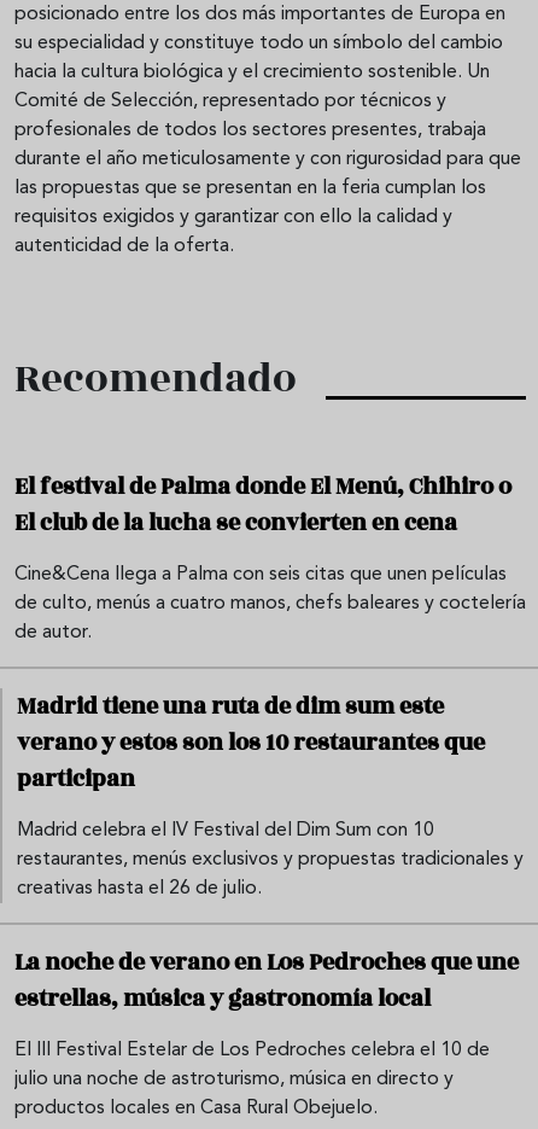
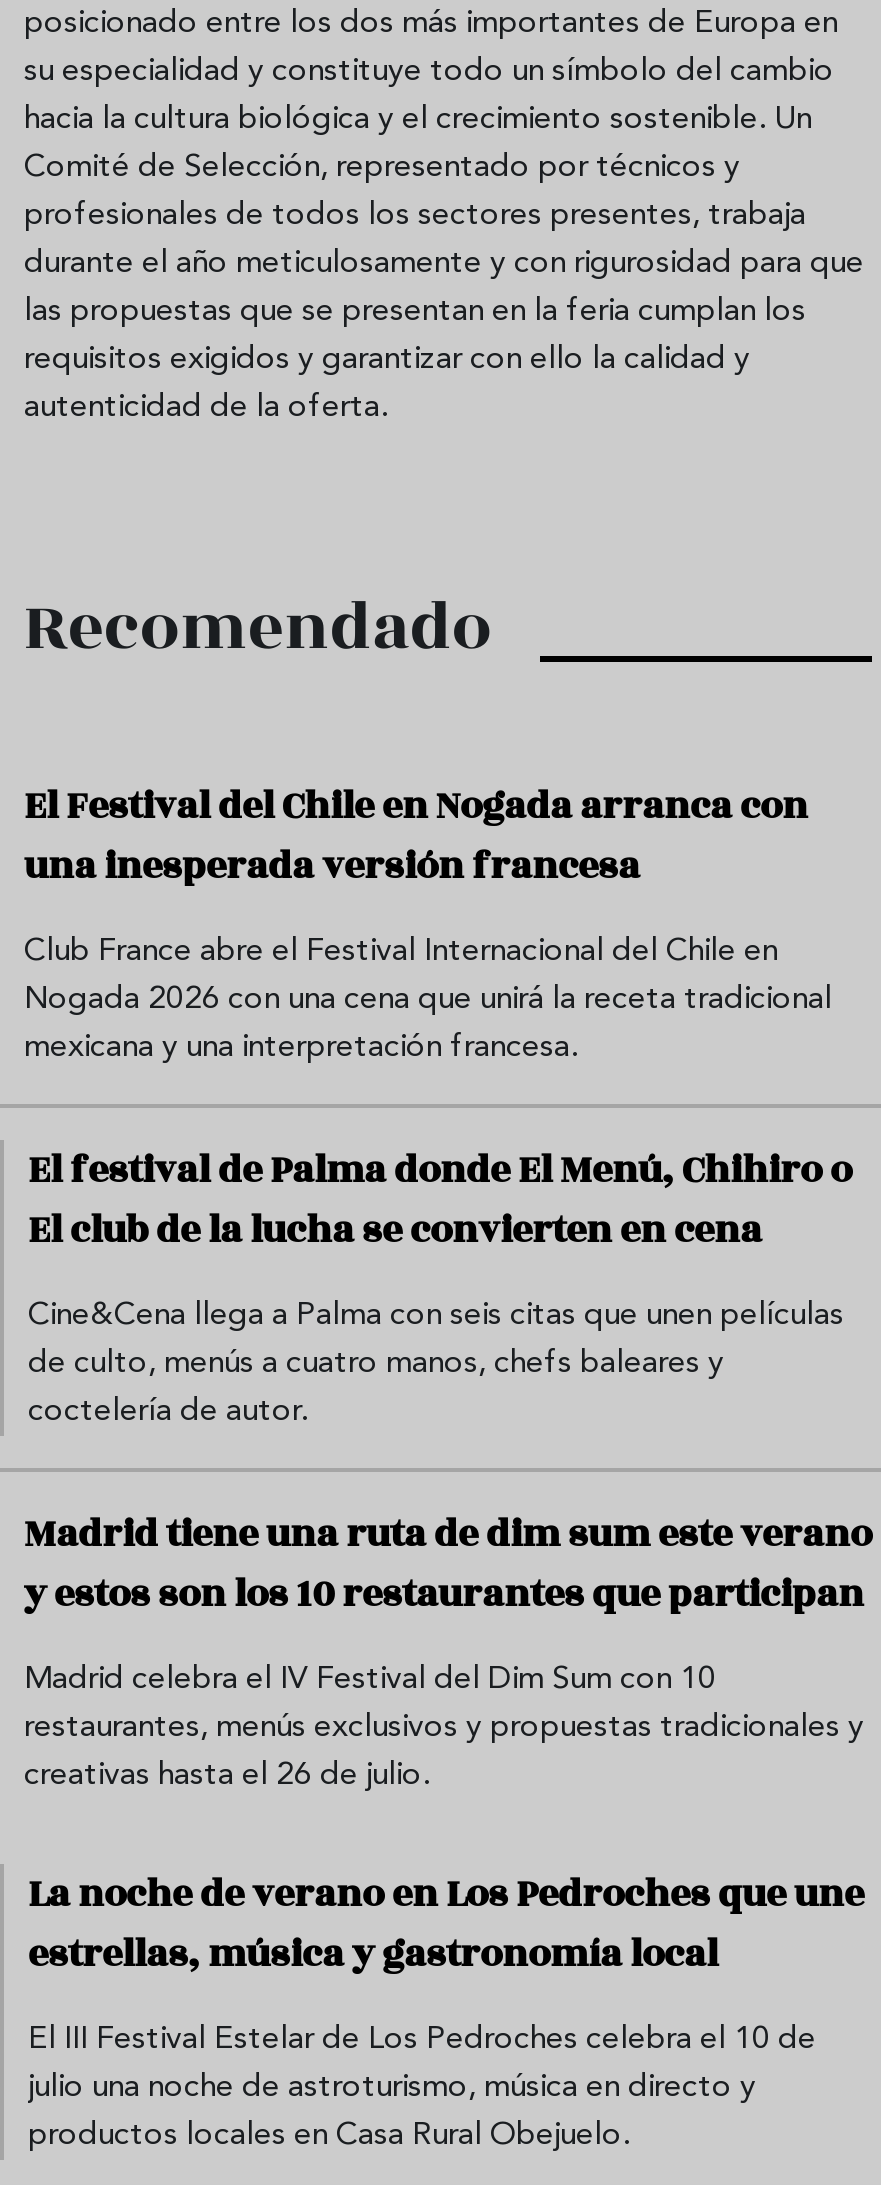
none -> [24,778,832,1064] El Festival del Chile en Nogada arranca con | una inesperada versión francesa | Club France abre el Festival Internacional del Chile en | Nogada 2026 con una cena que unirá la receta tradicional | mexicana y una interpretación francesa.
moved [14,470,511,584] -> [28,1142,852,1332]: El festival de Palma donde El Menú, Chihiro o | El club de la lucha se convierten en cena | Cine&Cena llega a Palma con seis citas que unen películas

